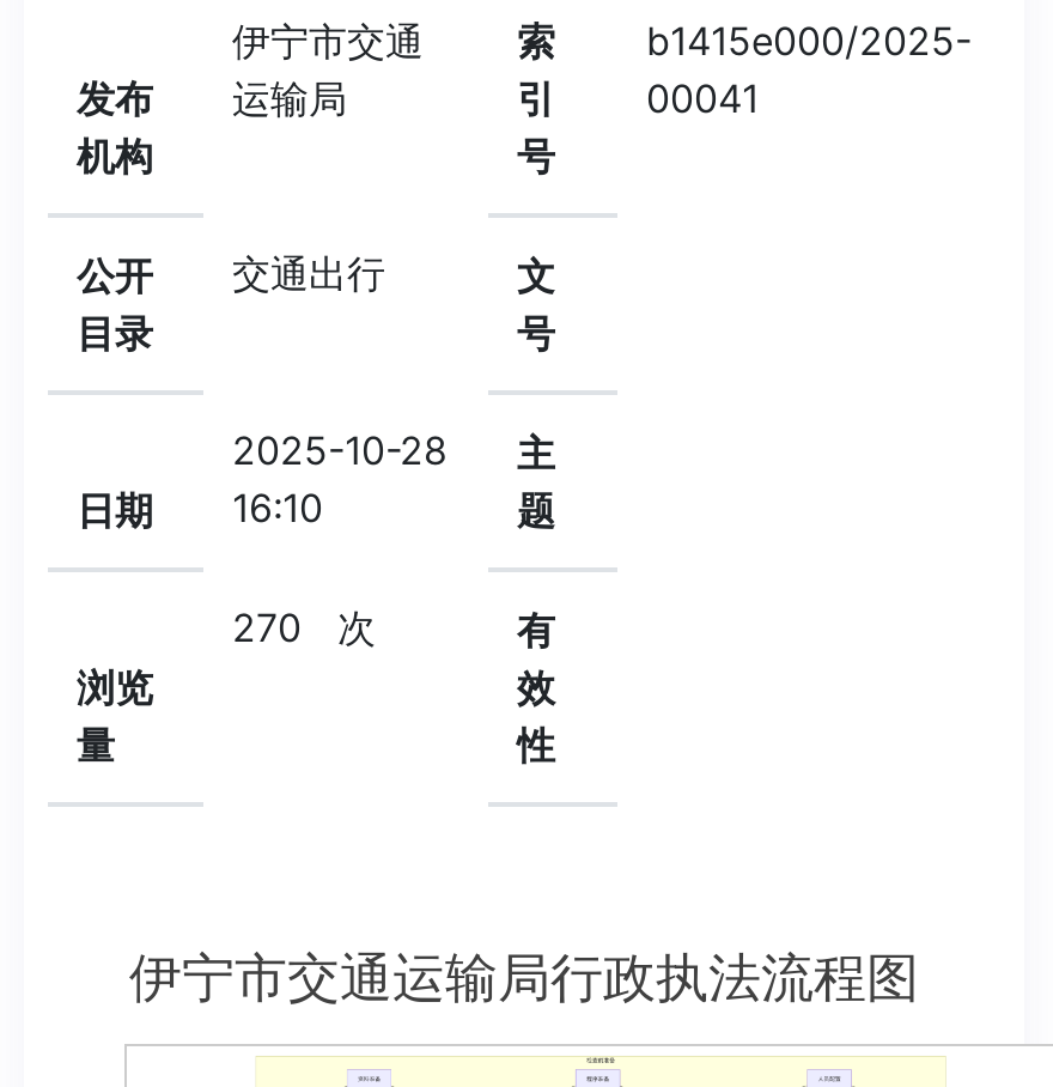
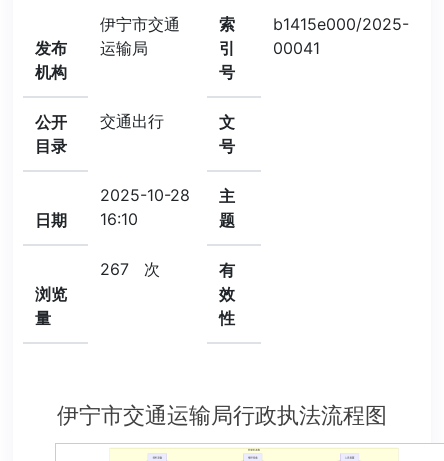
[232,603,376,651] 270 次 -> [100,259,160,279] 267 次

